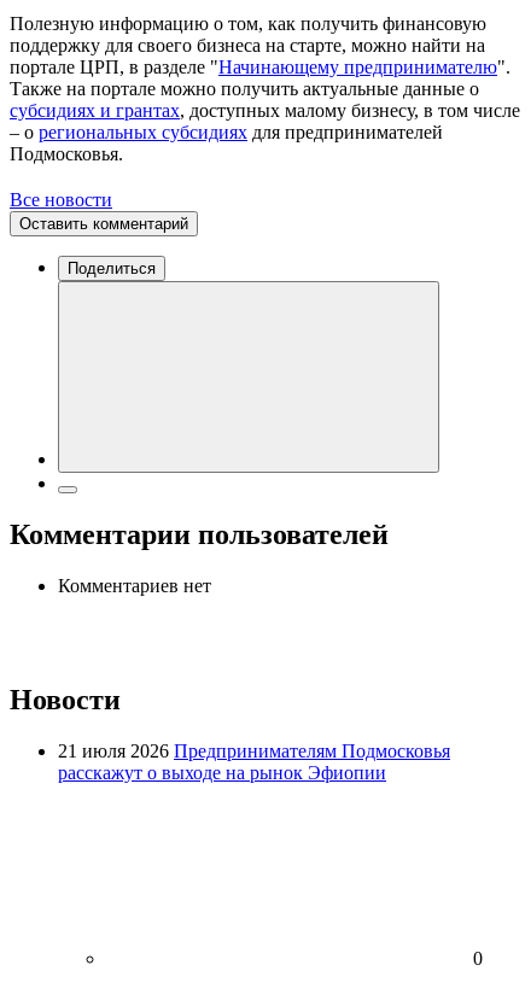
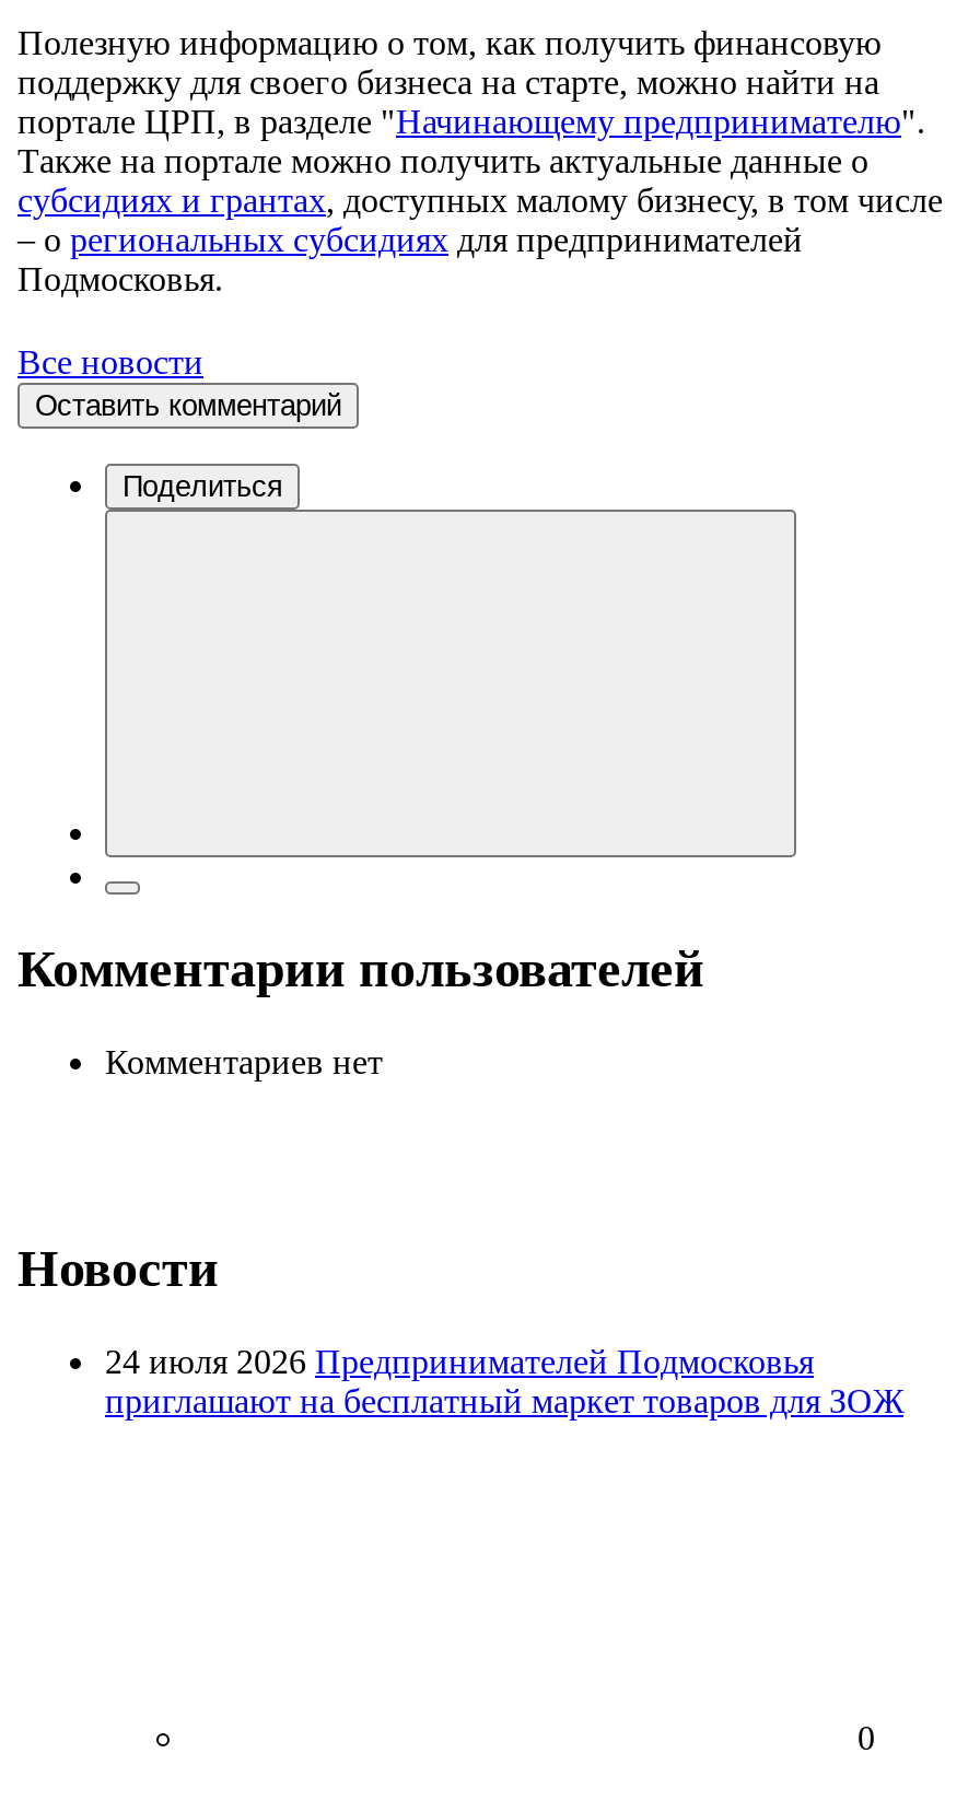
[58,740,450,782] 21 июля 2026 Предпринимателям Подмосковья | расскажут о выходе на рынок Эфиопии -> [105,1342,903,1418] 24 июля 2026 Предпринимателей Подмосковья | приглашают на бесплатный маркет товаров для ЗОЖ

